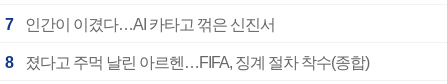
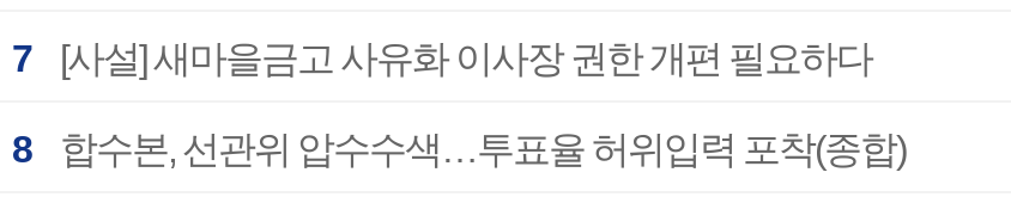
[25,16,275,33] 인간이 이겼다…AI 카타고 꺾은 신진서 -> [60,38,872,79] [사설] 새마을금고 사유화 이사장 권한 개편 필요하다
[25,54,369,71] 졌다고 주먹 날린 아르헨…FIFA, 징계 절차 착수(종합) -> [60,129,906,170] 합수본, 선관위 압수수색…투표율 허위입력 포착(종합)

